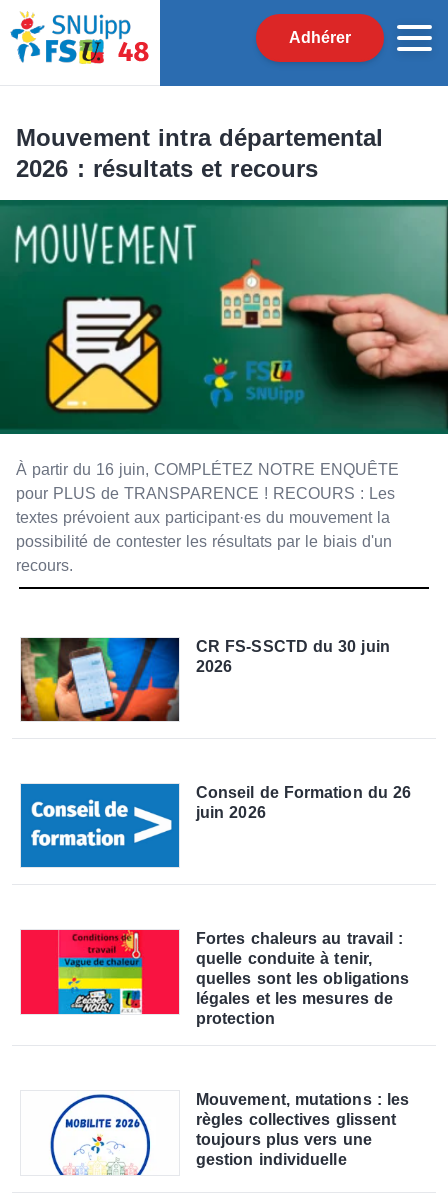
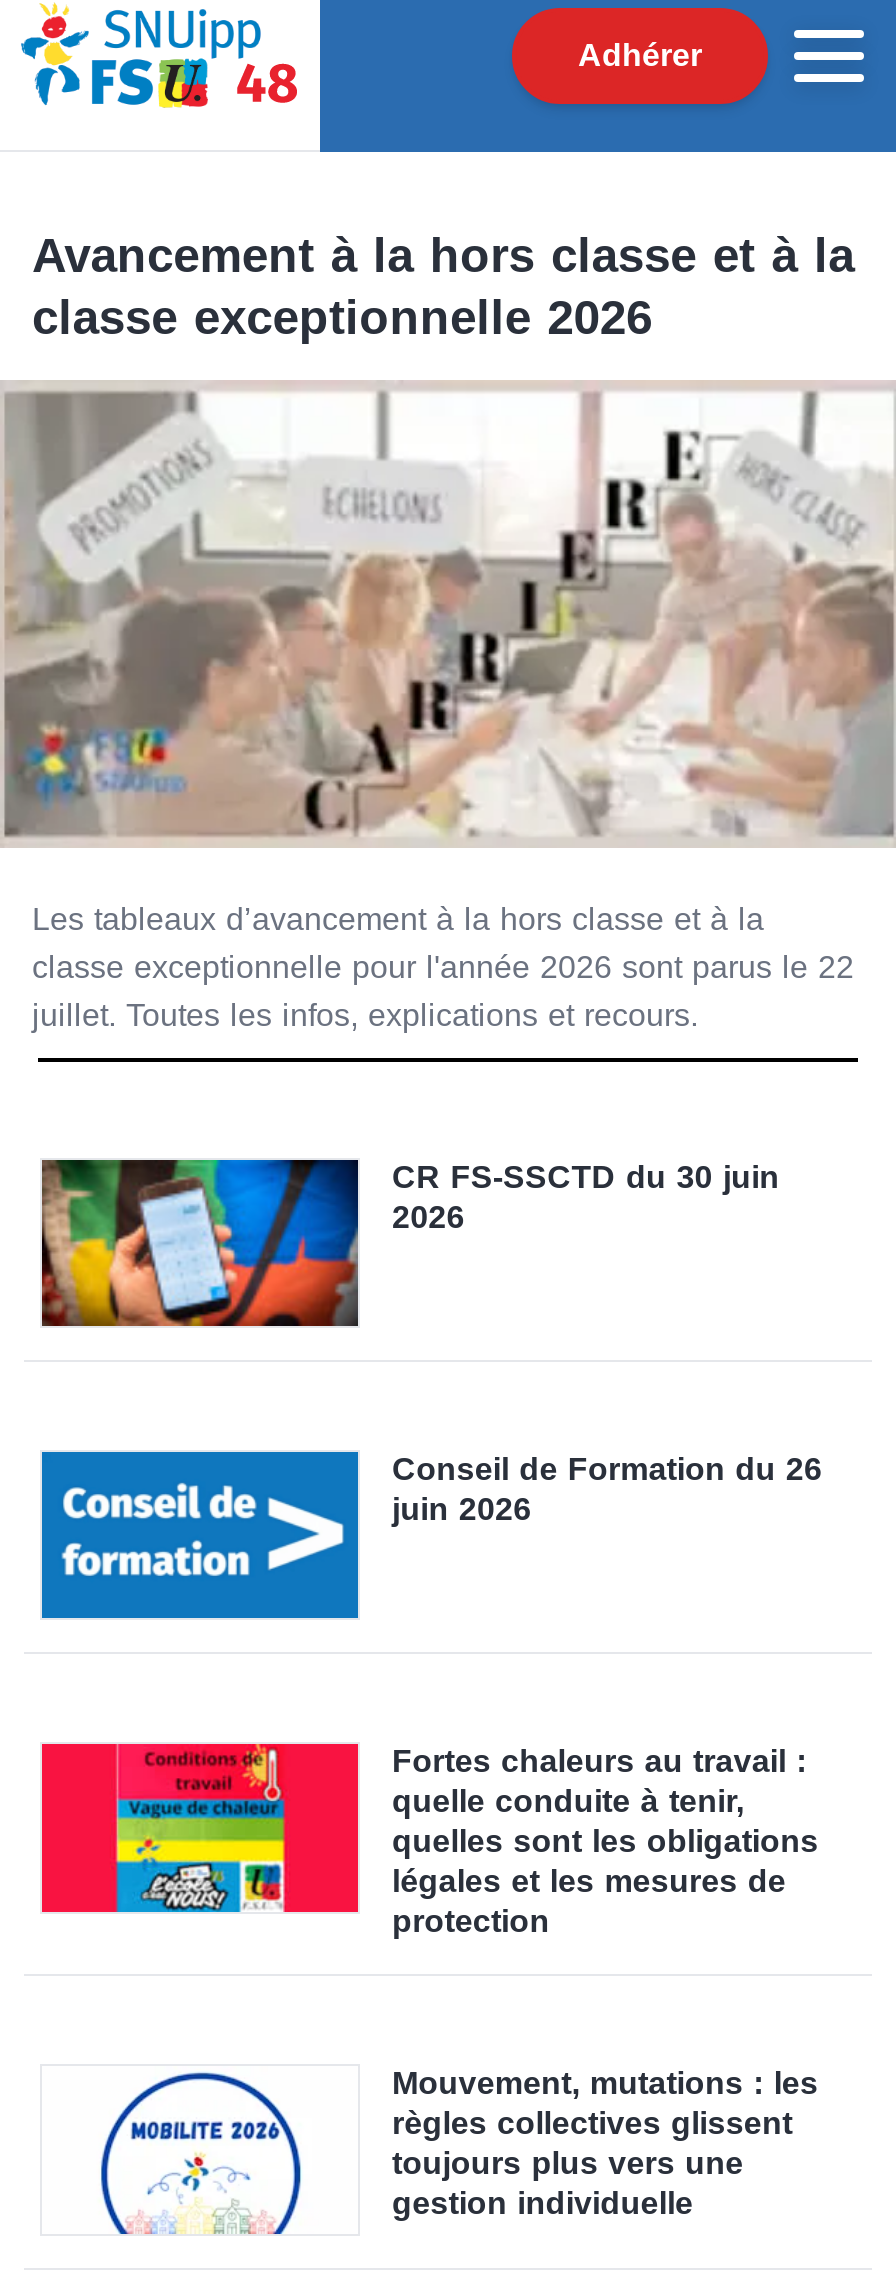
[16,124,383,182] Mouvement intra départemental | 2026 : résultats et recours -> [32,228,854,344] Avancement à la hors classe et à la | classe exceptionnelle 2026
[3,199,445,574] [image] | À partir du 16 juin, COMPLÉTEZ NOTRE ENQUÊTE | pour PLUS de TRANSPARENCE ! RECOURS : Les | textes prévoient aux participant·es du mouvement la | possibilité de contester les résultats par le biais d'un | recours. -> [6,380,890,1032] [image] | Les tableaux d’avancement à la hors classe et à la | classe exceptionnelle pour l'année 2026 sont parus le 22 | juillet. Toutes les infos, explications et recours.

